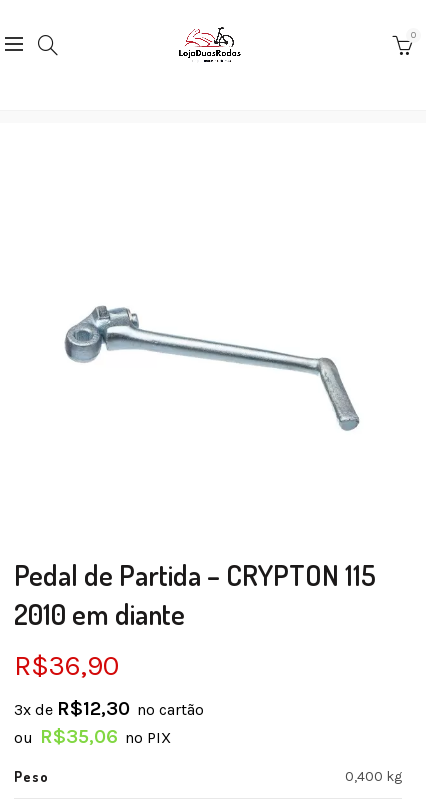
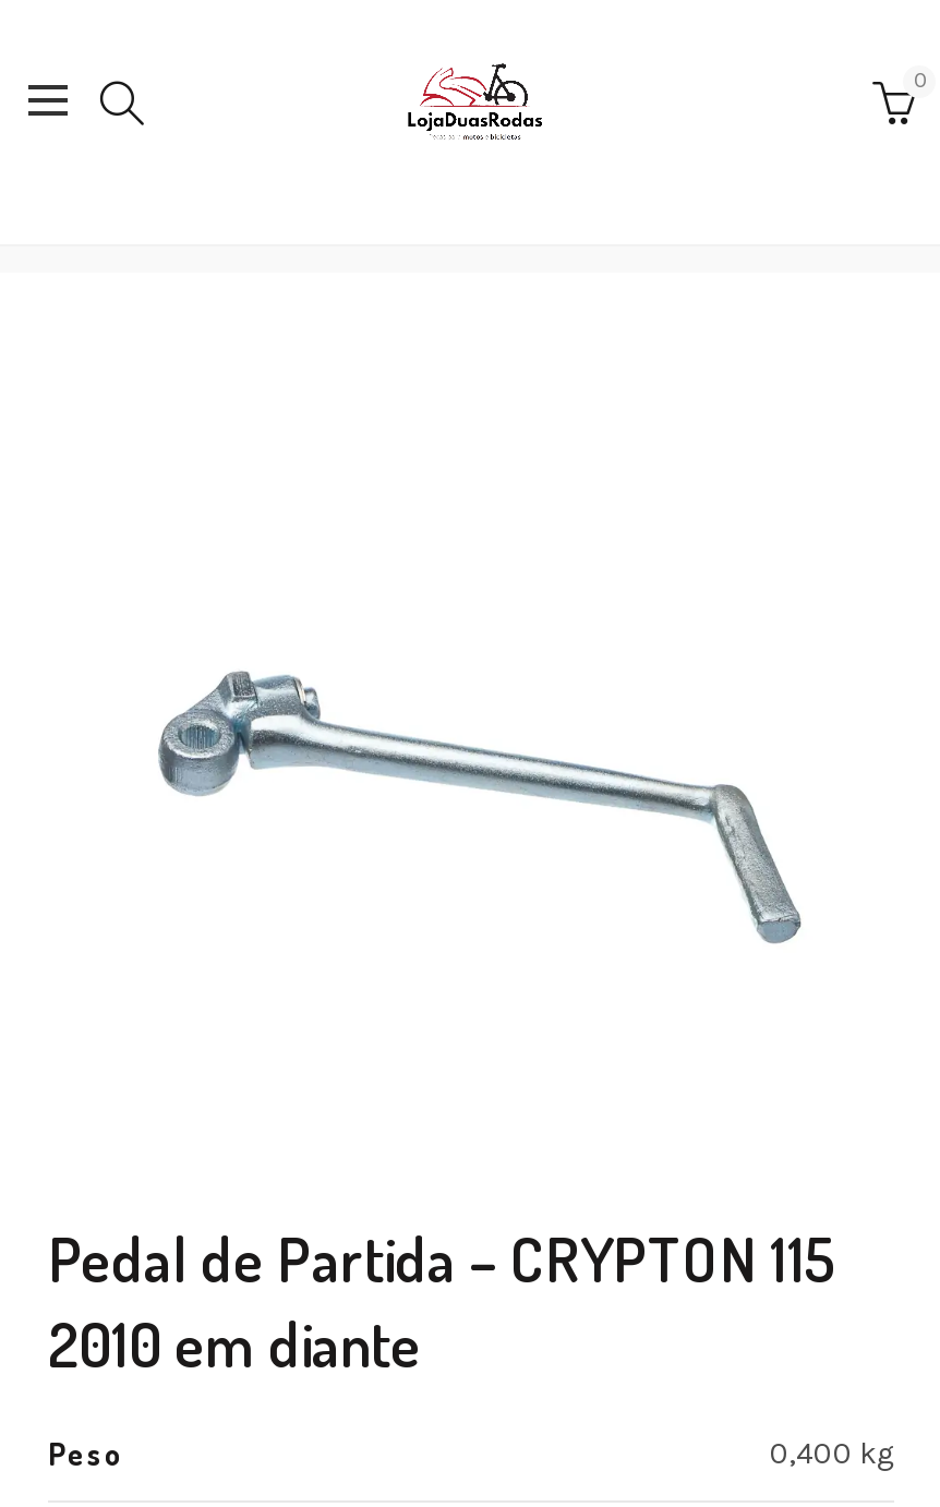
[14,649,204,748] R$36,90 | 3x de R$12,30 no cartão | ou R$35,06 no PIX -> none

